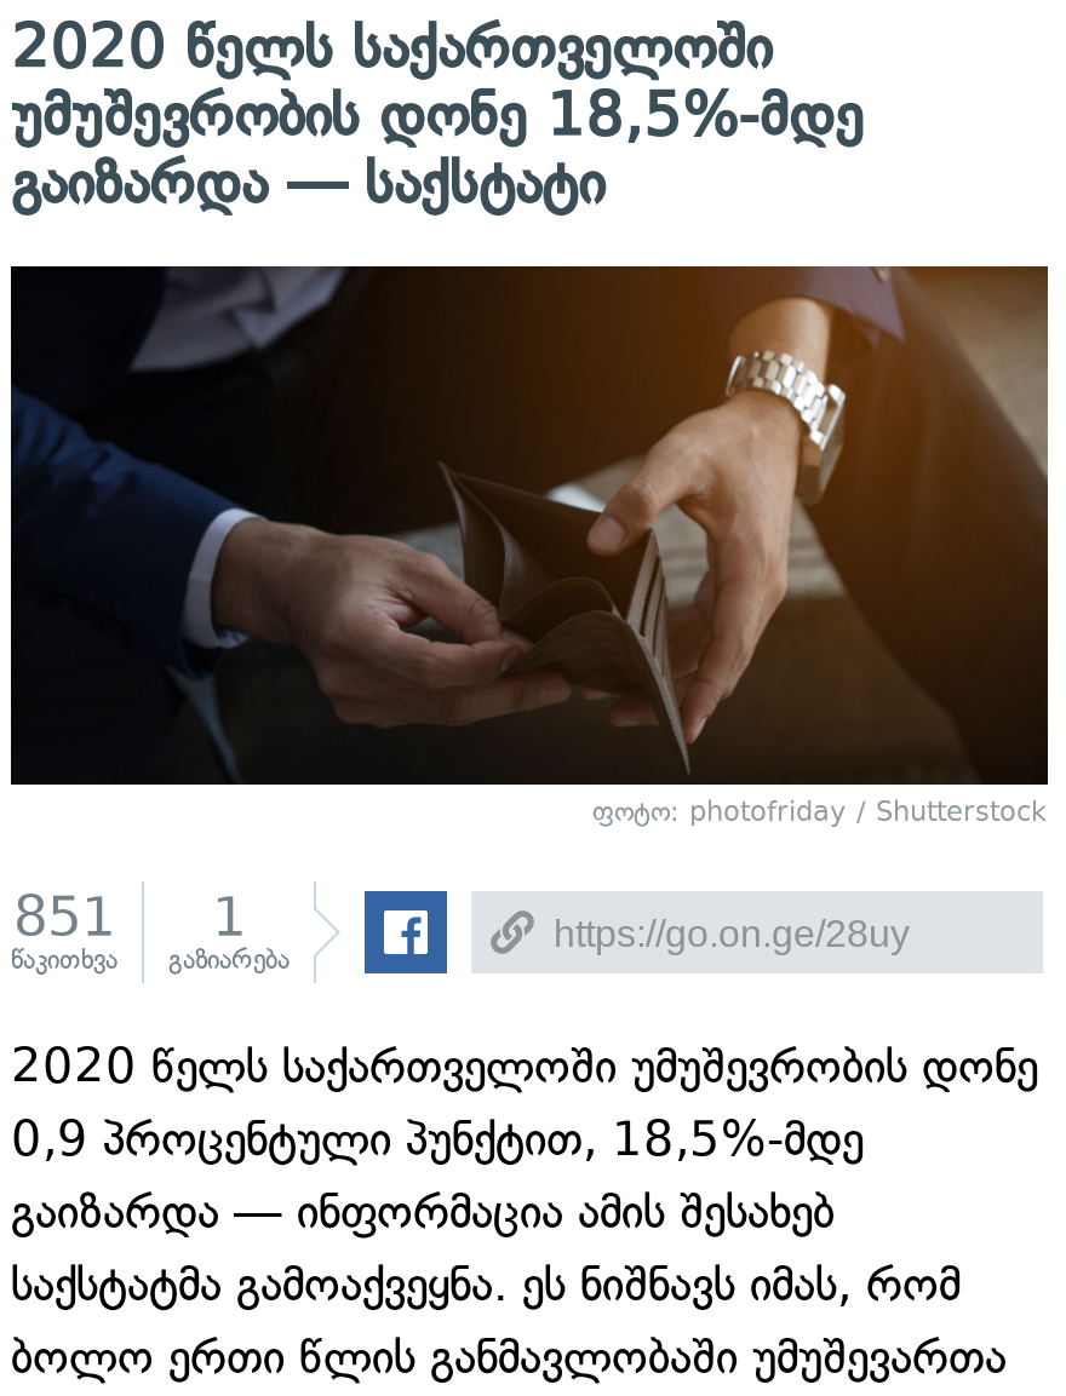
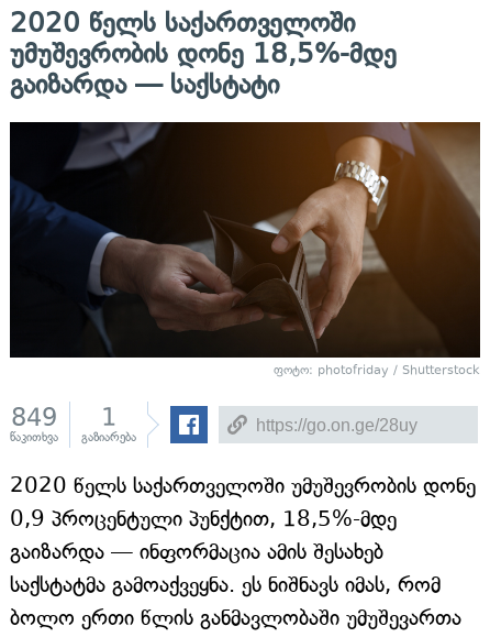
[13,884,246,949] 851 1 -> [11,403,116,432] 849 1

